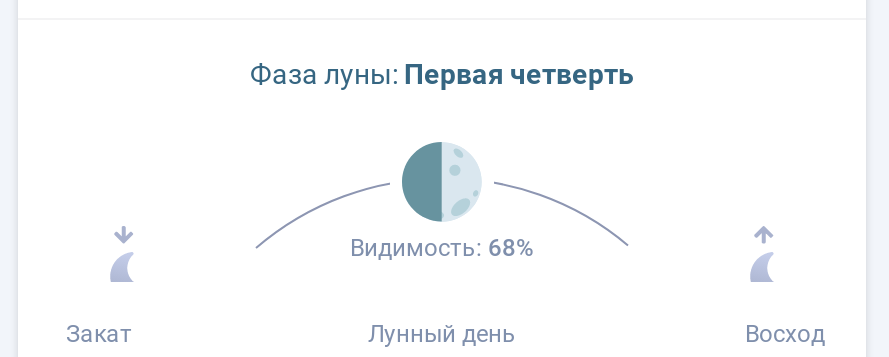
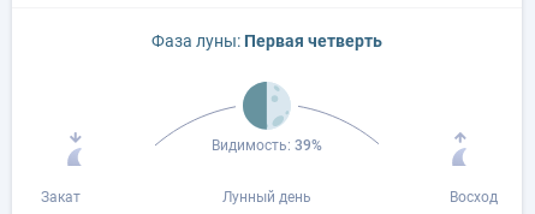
[350,234,534,262] Видимость: 68% -> [212,137,322,154] Видимость: 39%

